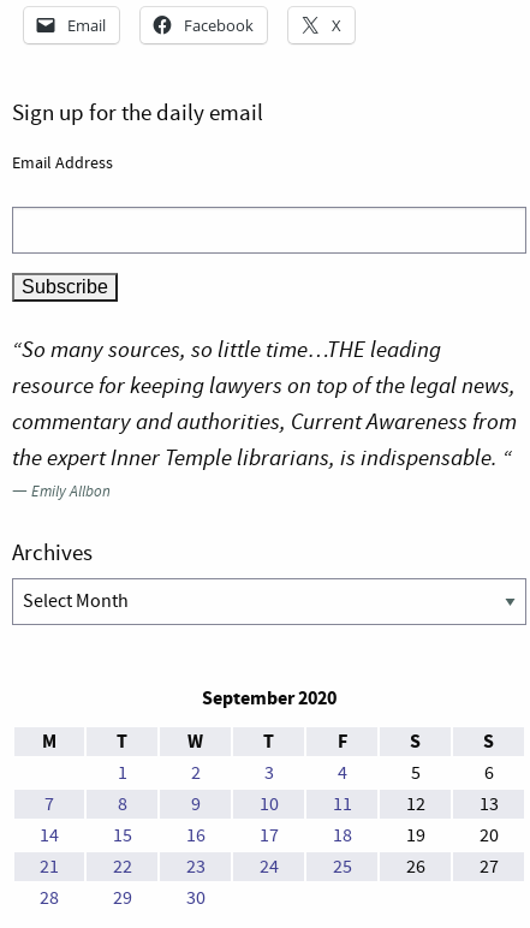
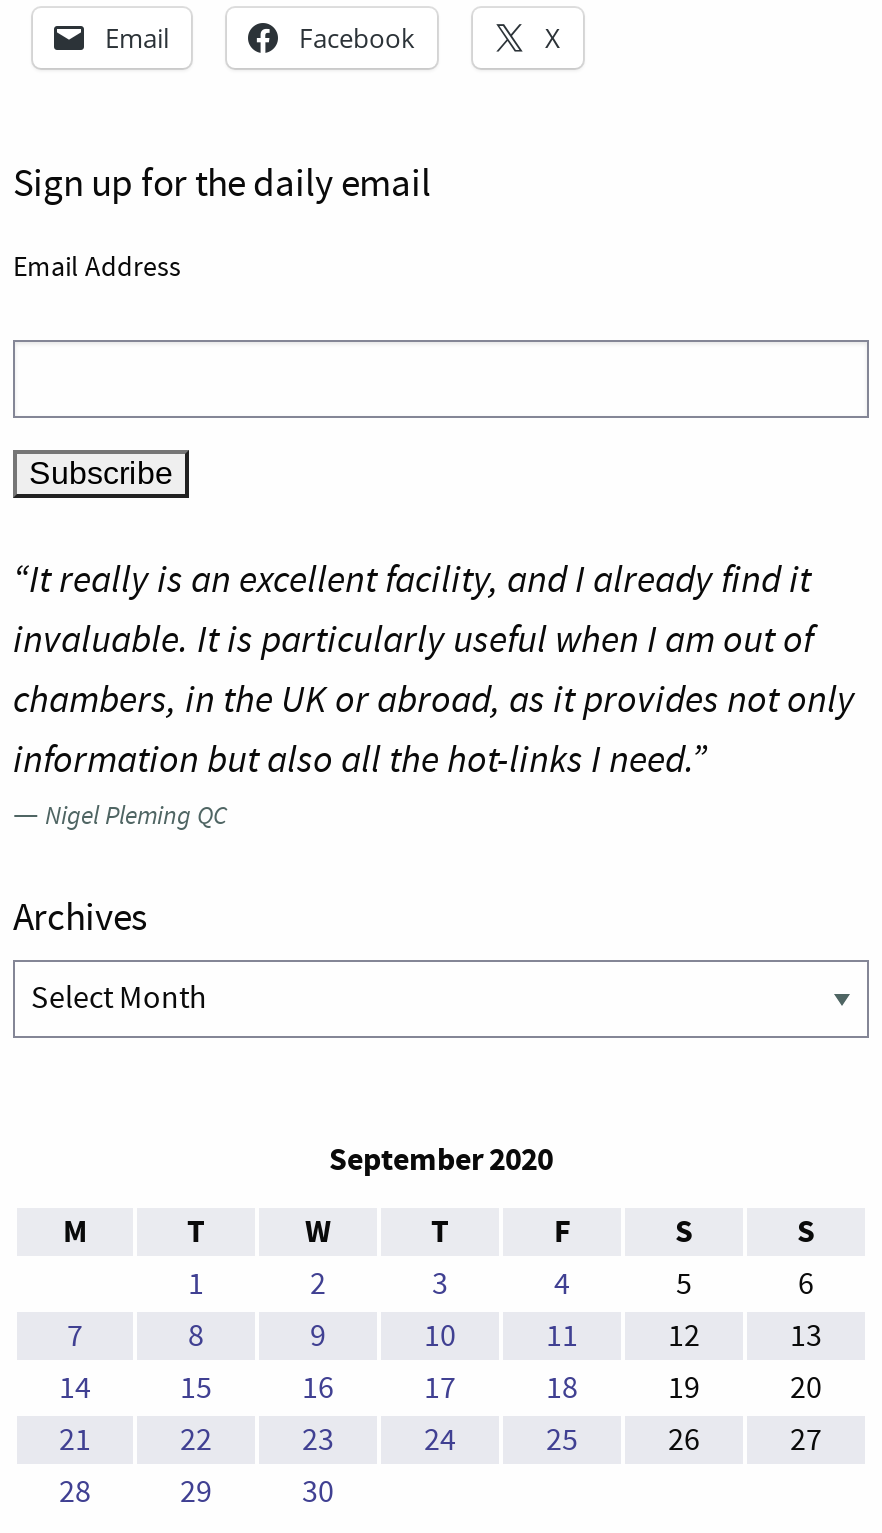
[12,334,517,503] “So many sources, so little time…THE leading | resource for keeping lawyers on top of the legal news, | commentary and authorities, Current Awareness from | the expert Inner Temple librarians, is indispensable. “ | — Emily Allbon -> [13,554,855,834] “It really is an excellent facility, and I already find it | invaluable. It is particularly useful when I am out of | chambers, in the UK or abroad, as it provides not only | information but also all the hot-links I need.” | — Nigel Pleming QC

